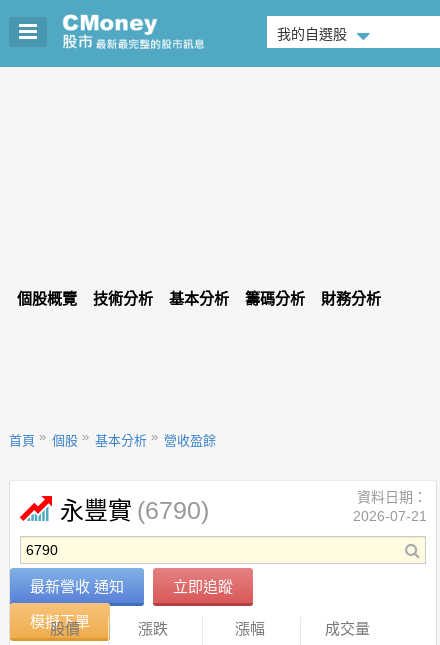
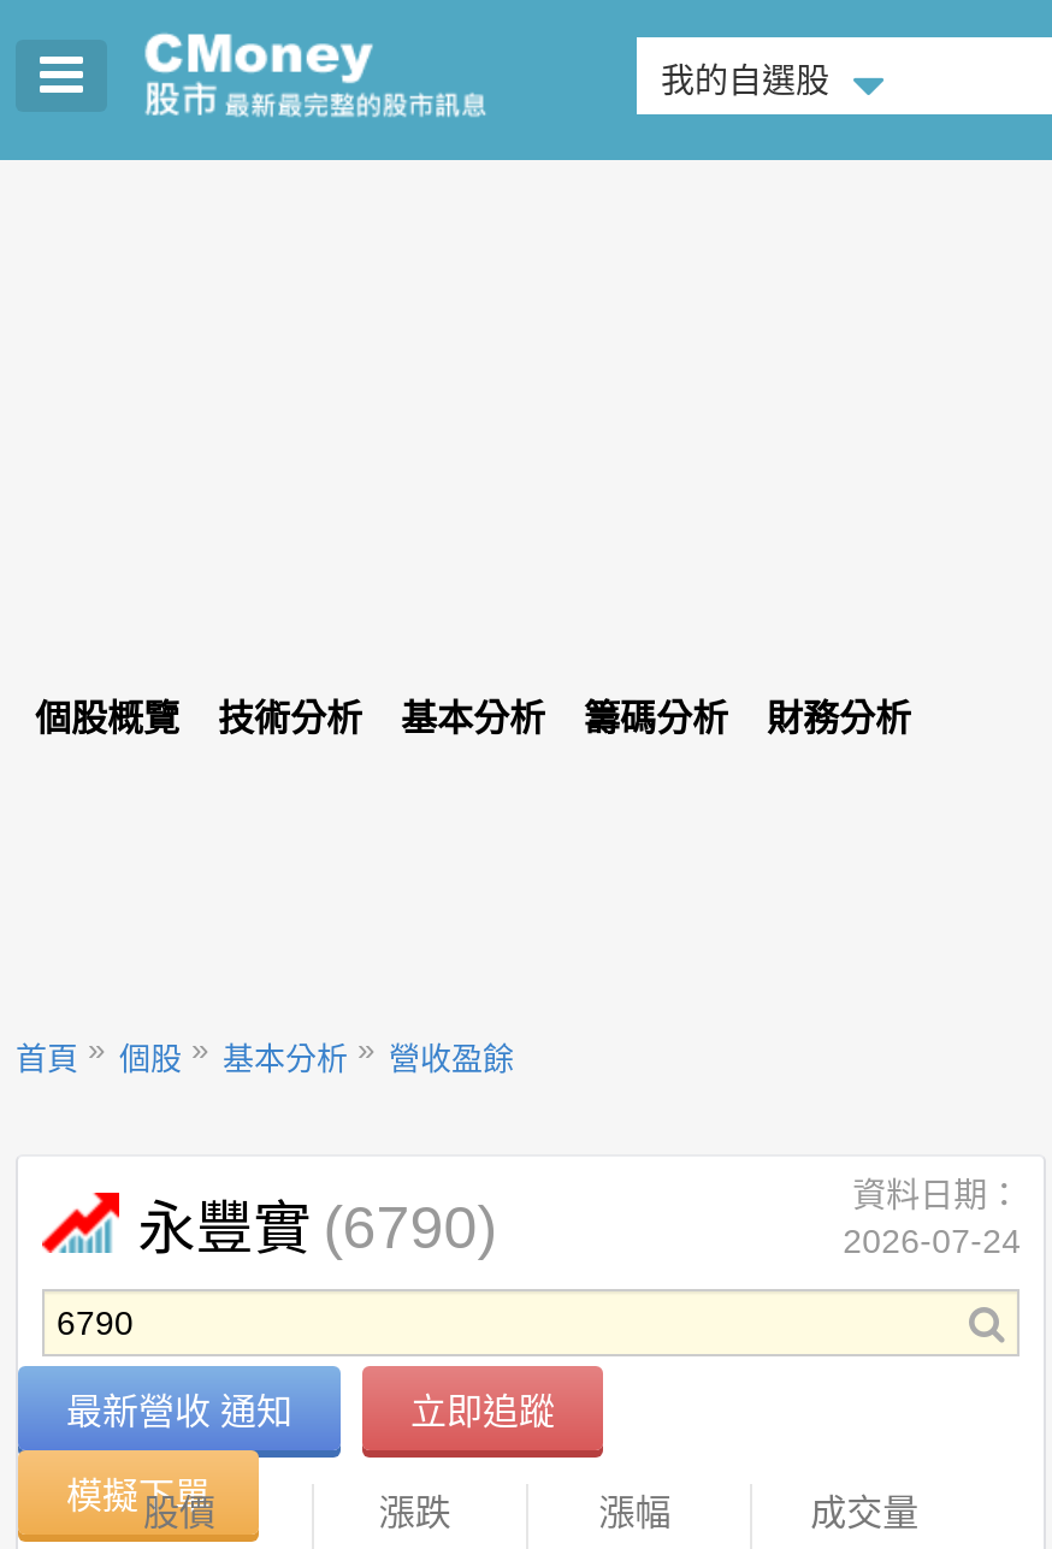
[353,508,427,524] 2026-07-21 -> [843,1222,1021,1261] 2026-07-24

